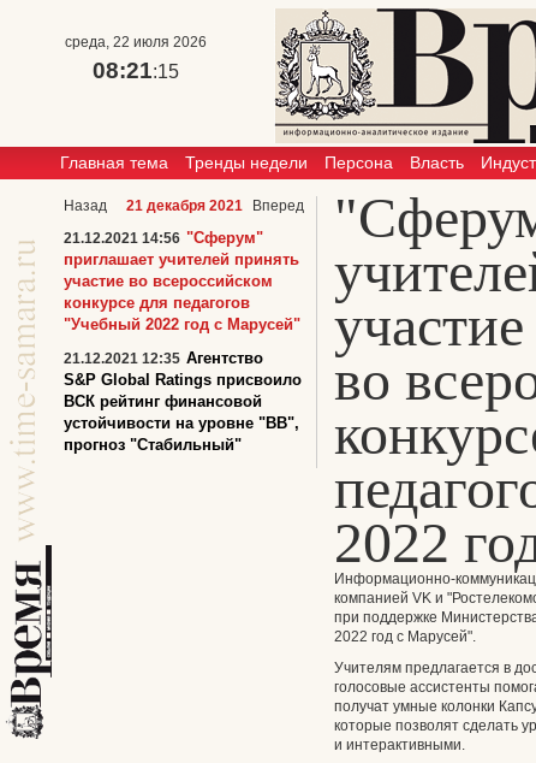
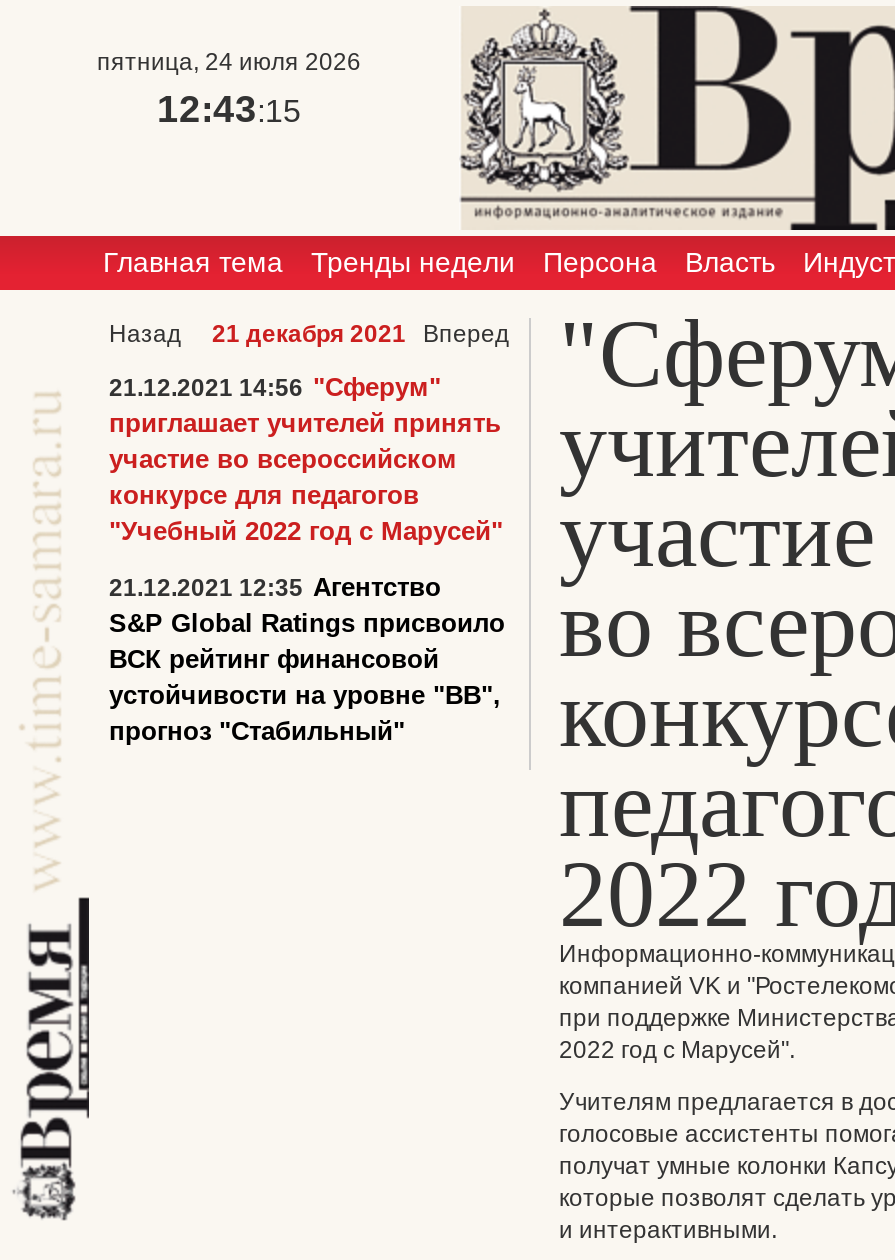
[65,34,207,51] среда, 22 июля 2026 -> [97,48,361,76] пятница, 24 июля 2026
[93,58,179,83] 08:21:15 -> [157,88,301,130] 12:43:15

